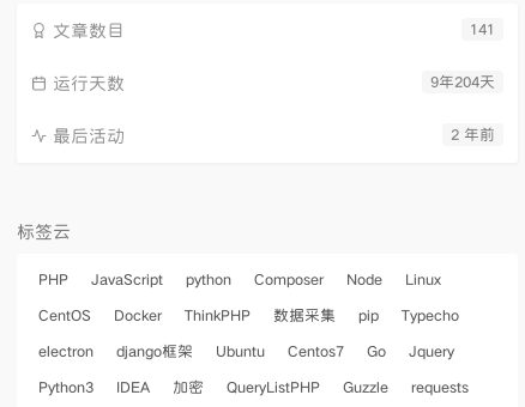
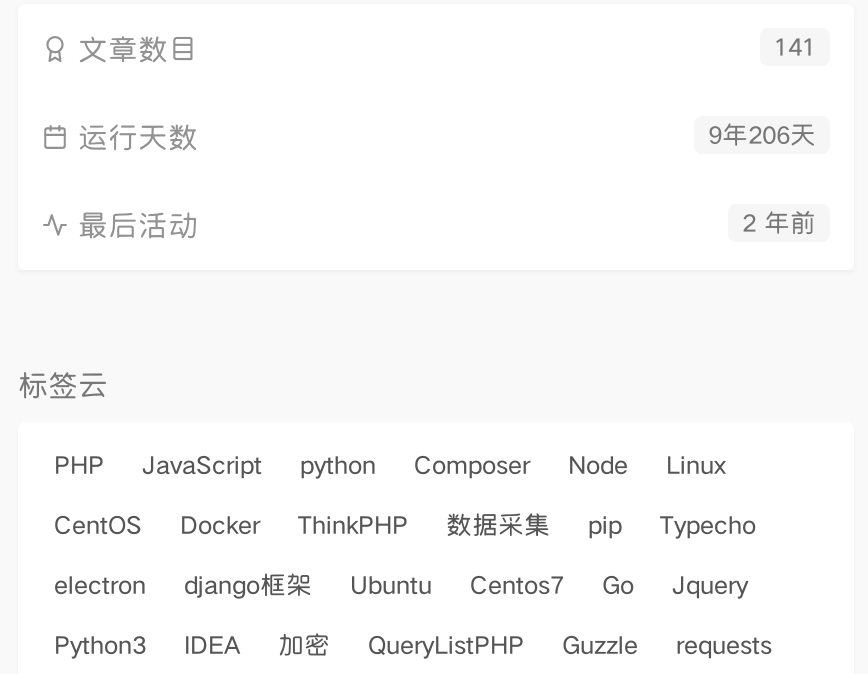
[430,72,495,92] 9年204天 -> [708,118,816,152] 9年206天

